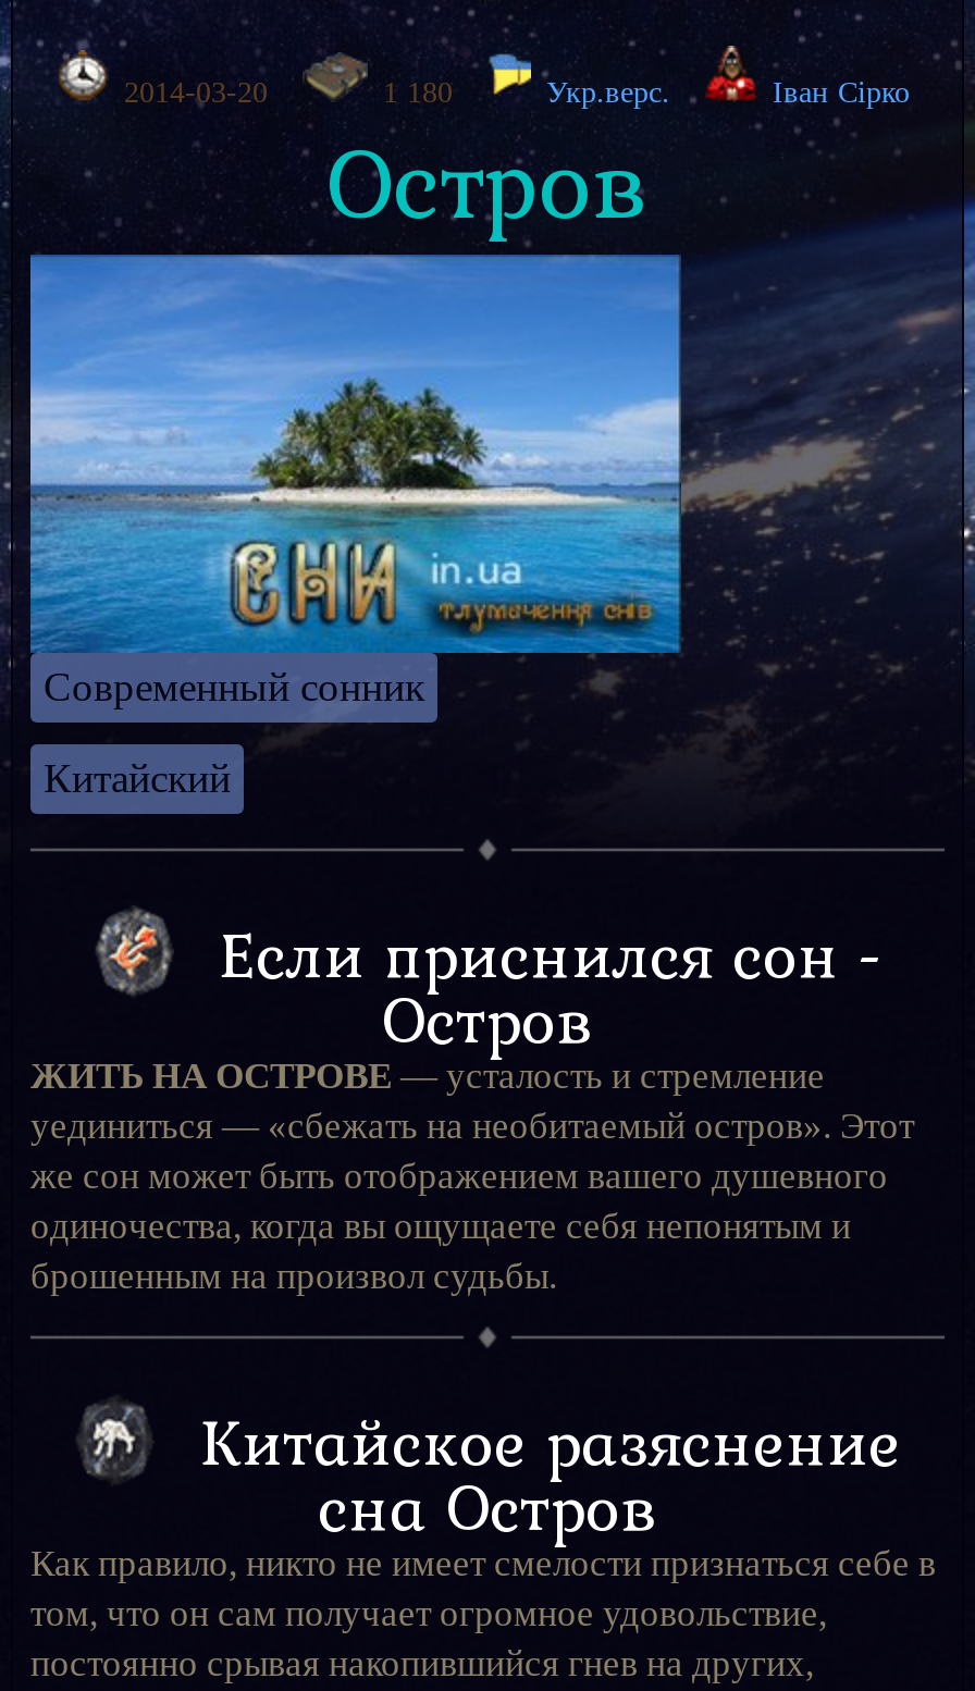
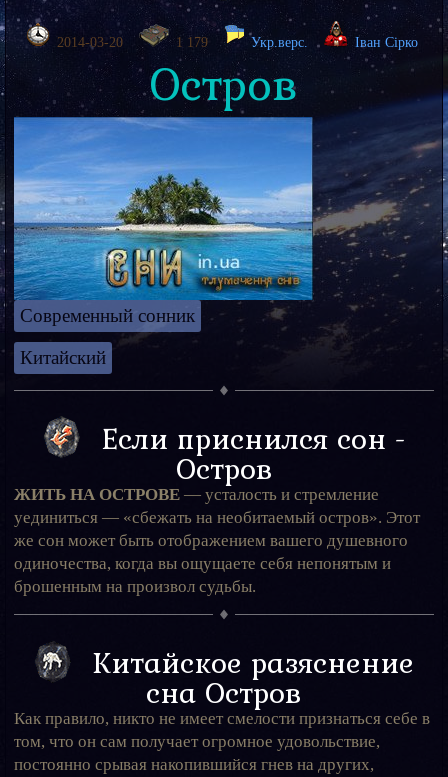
[374,76,453,109] 1 180 -> [172,35,208,50] 1 179

